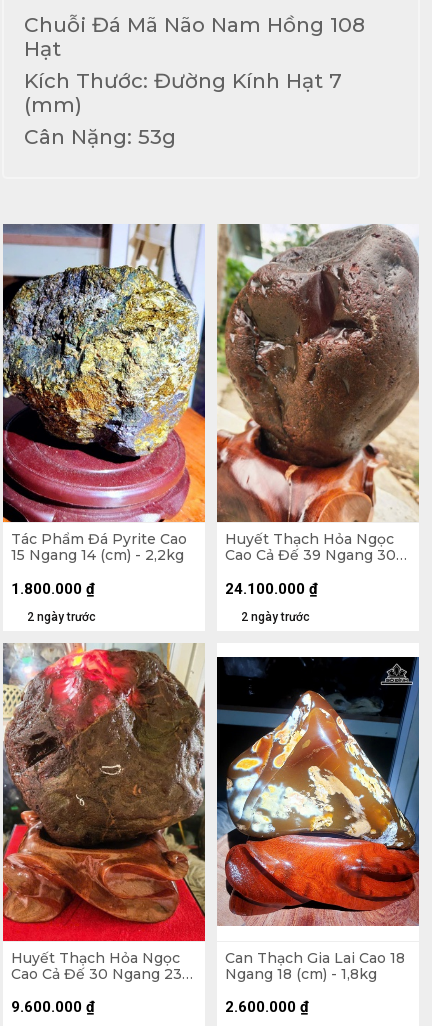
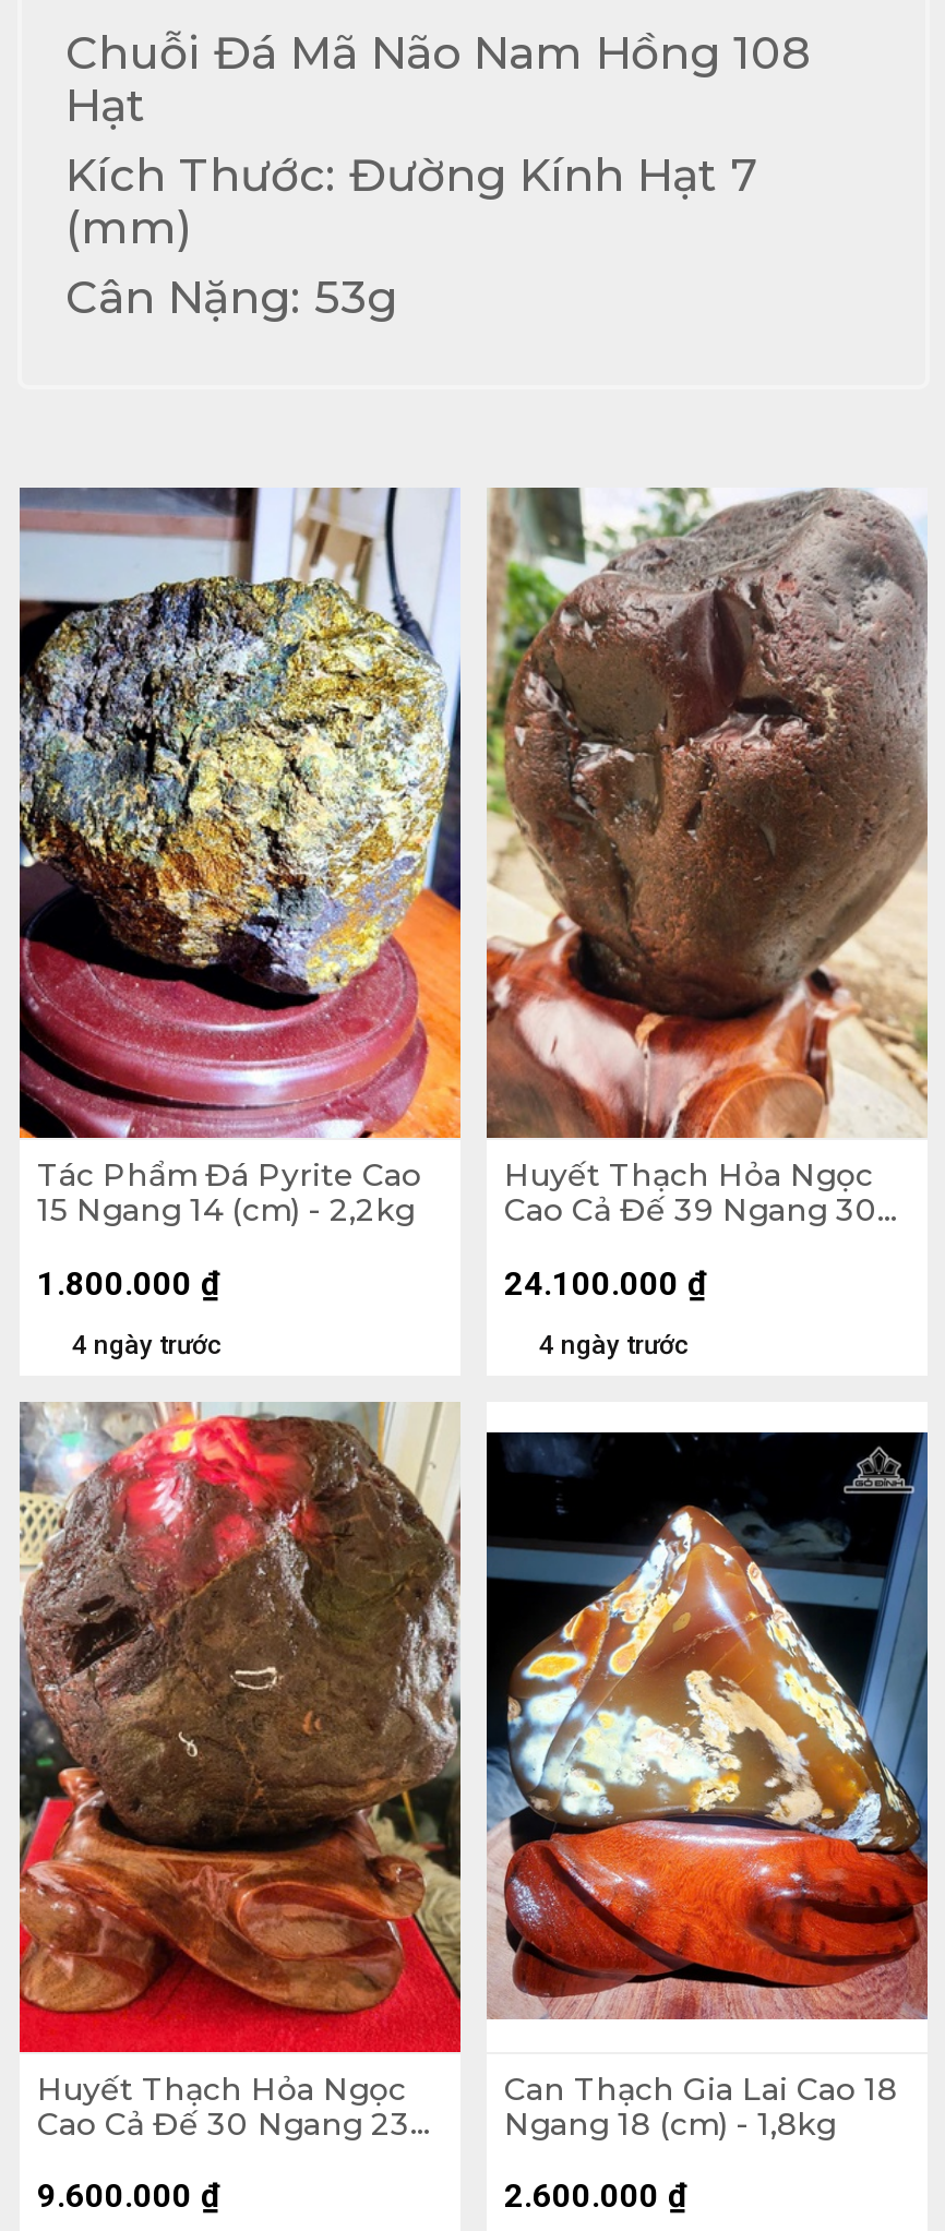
[27,610,96,624] 2 ngày trước -> [72,1329,223,1360] 4 ngày trước
[241,610,310,624] 2 ngày trước -> [539,1329,690,1360] 4 ngày trước

